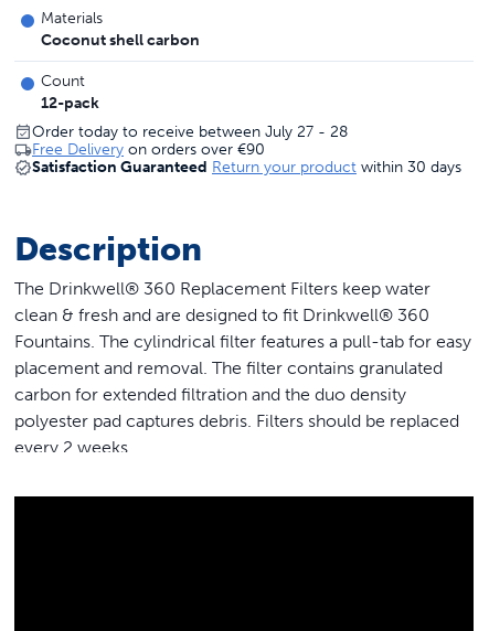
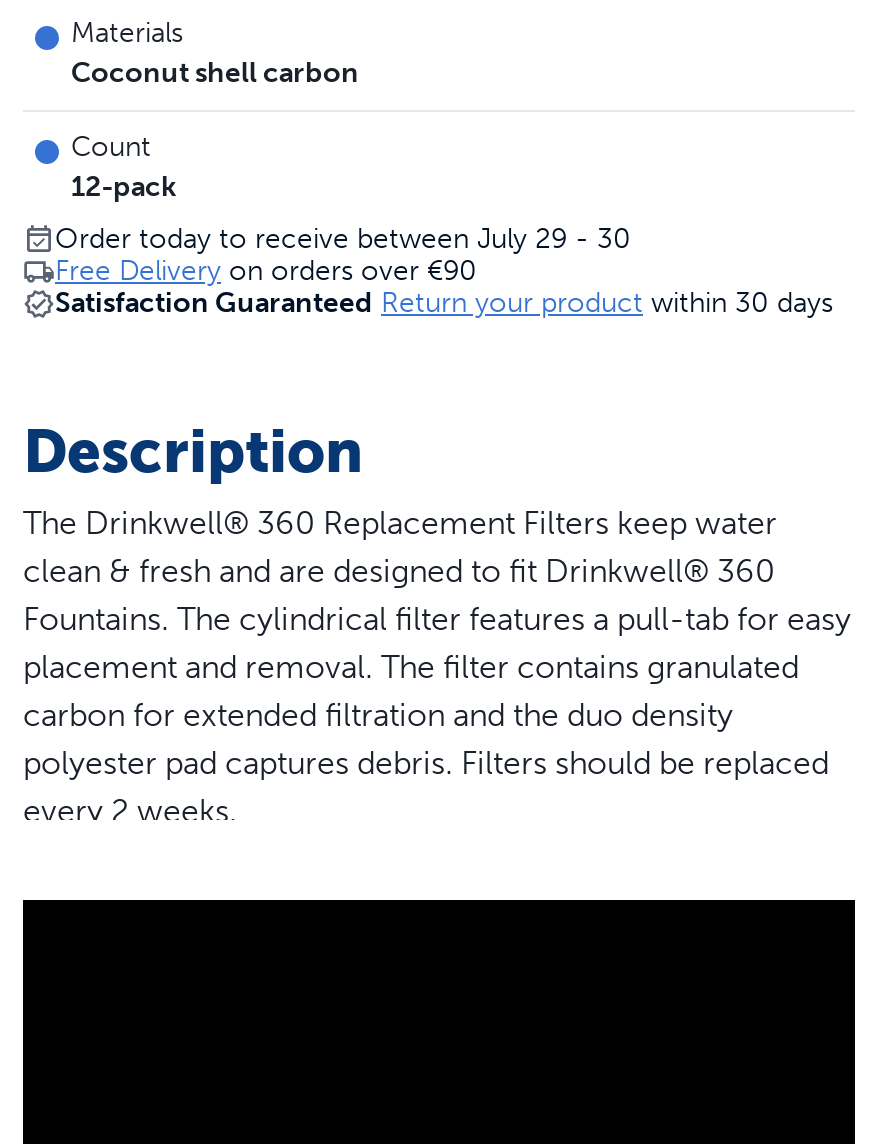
[32,122,348,141] Order today to receive between July 27 - 28 -> [55,222,631,256] Order today to receive between July 29 - 30

